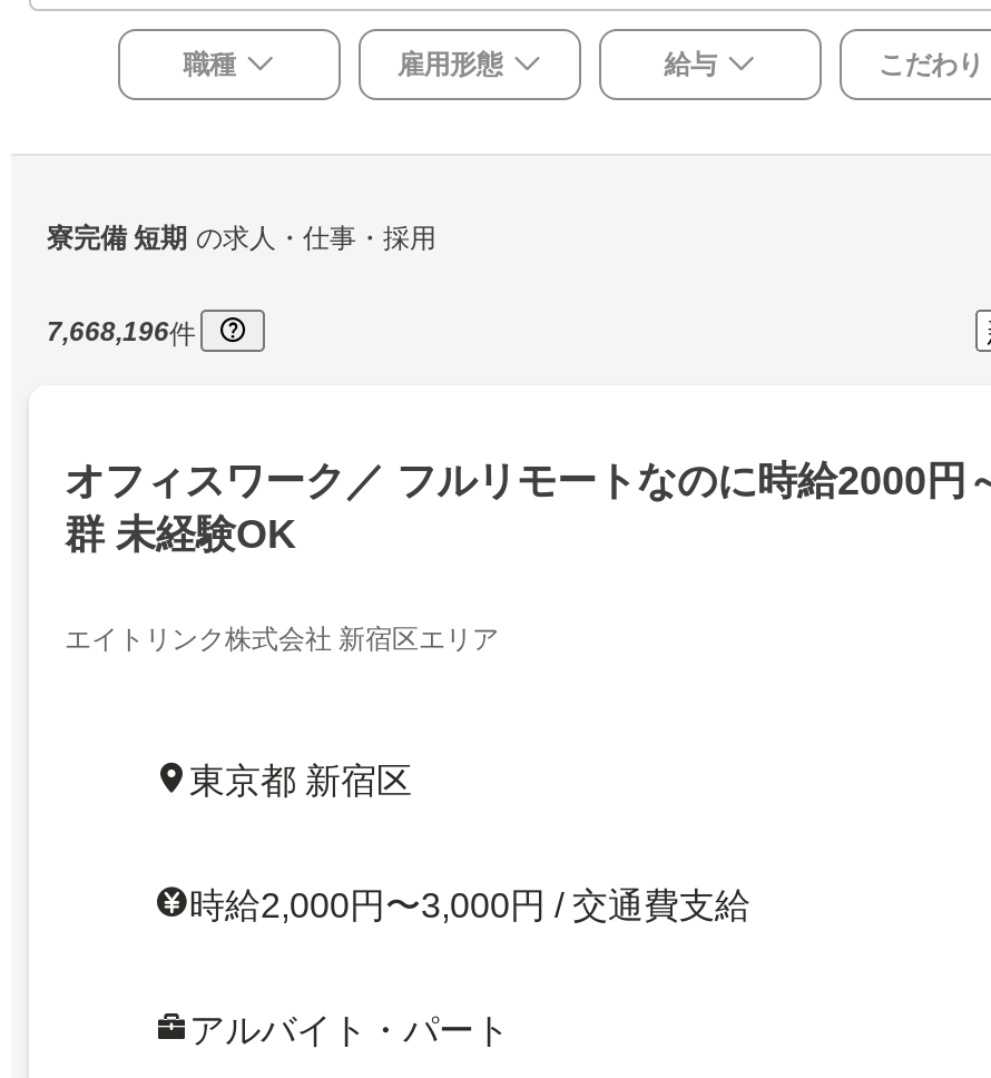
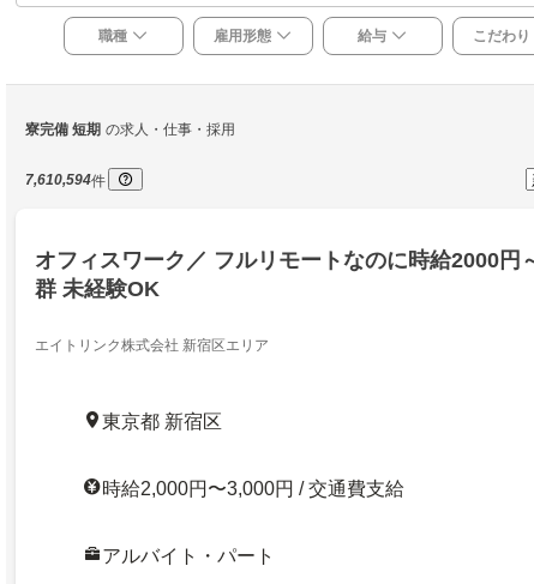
[47,316,196,351] 7,668,196件 -> [25,171,106,190] 7,610,594件

